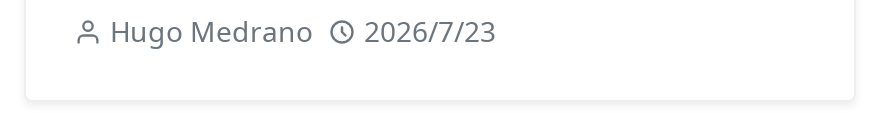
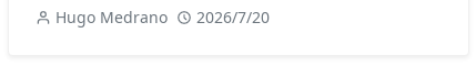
[110,13,496,51] Hugo Medrano 2026/7/23 -> [55,7,270,28] Hugo Medrano 2026/7/20

